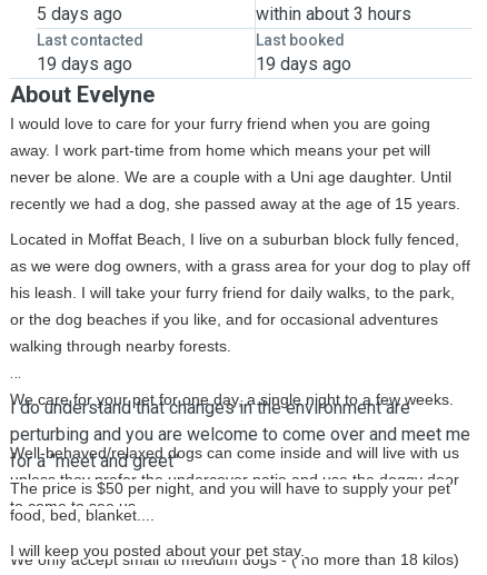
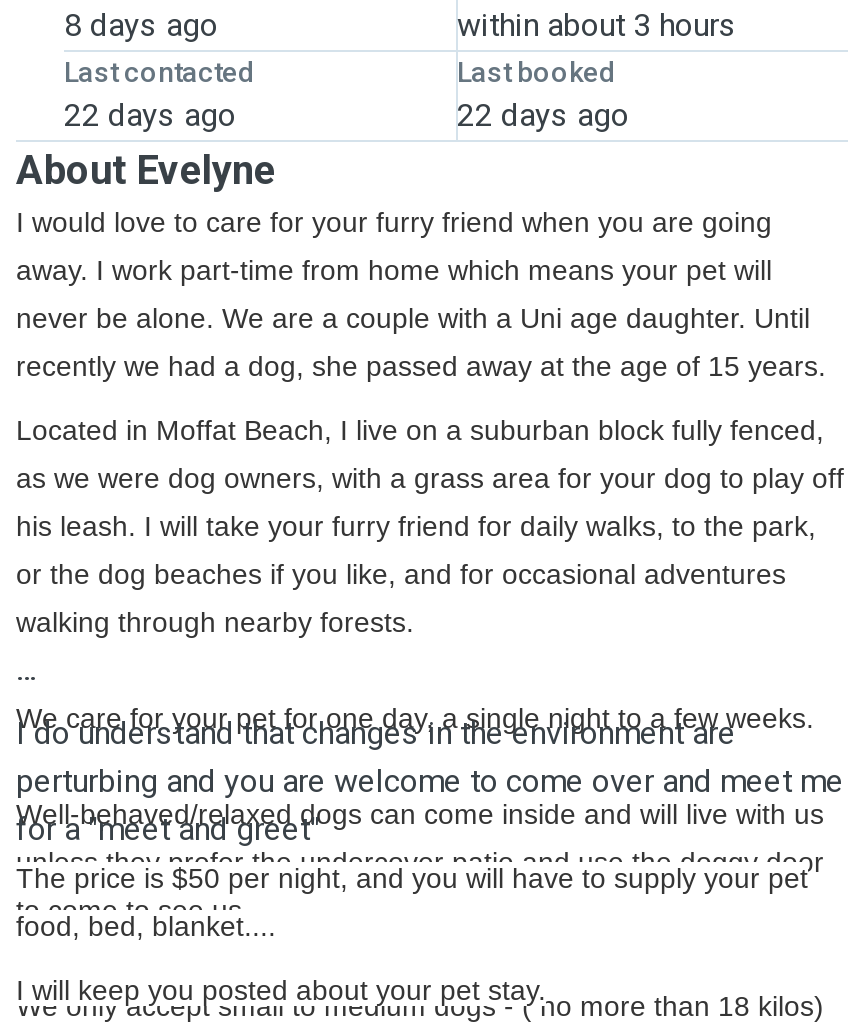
[37,3,122,24] 5 days ago -> [64,6,218,44] 8 days ago
[37,53,132,75] 19 days ago -> [64,96,236,134] 22 days ago
[255,53,351,75] 19 days ago -> [457,96,629,134] 22 days ago

